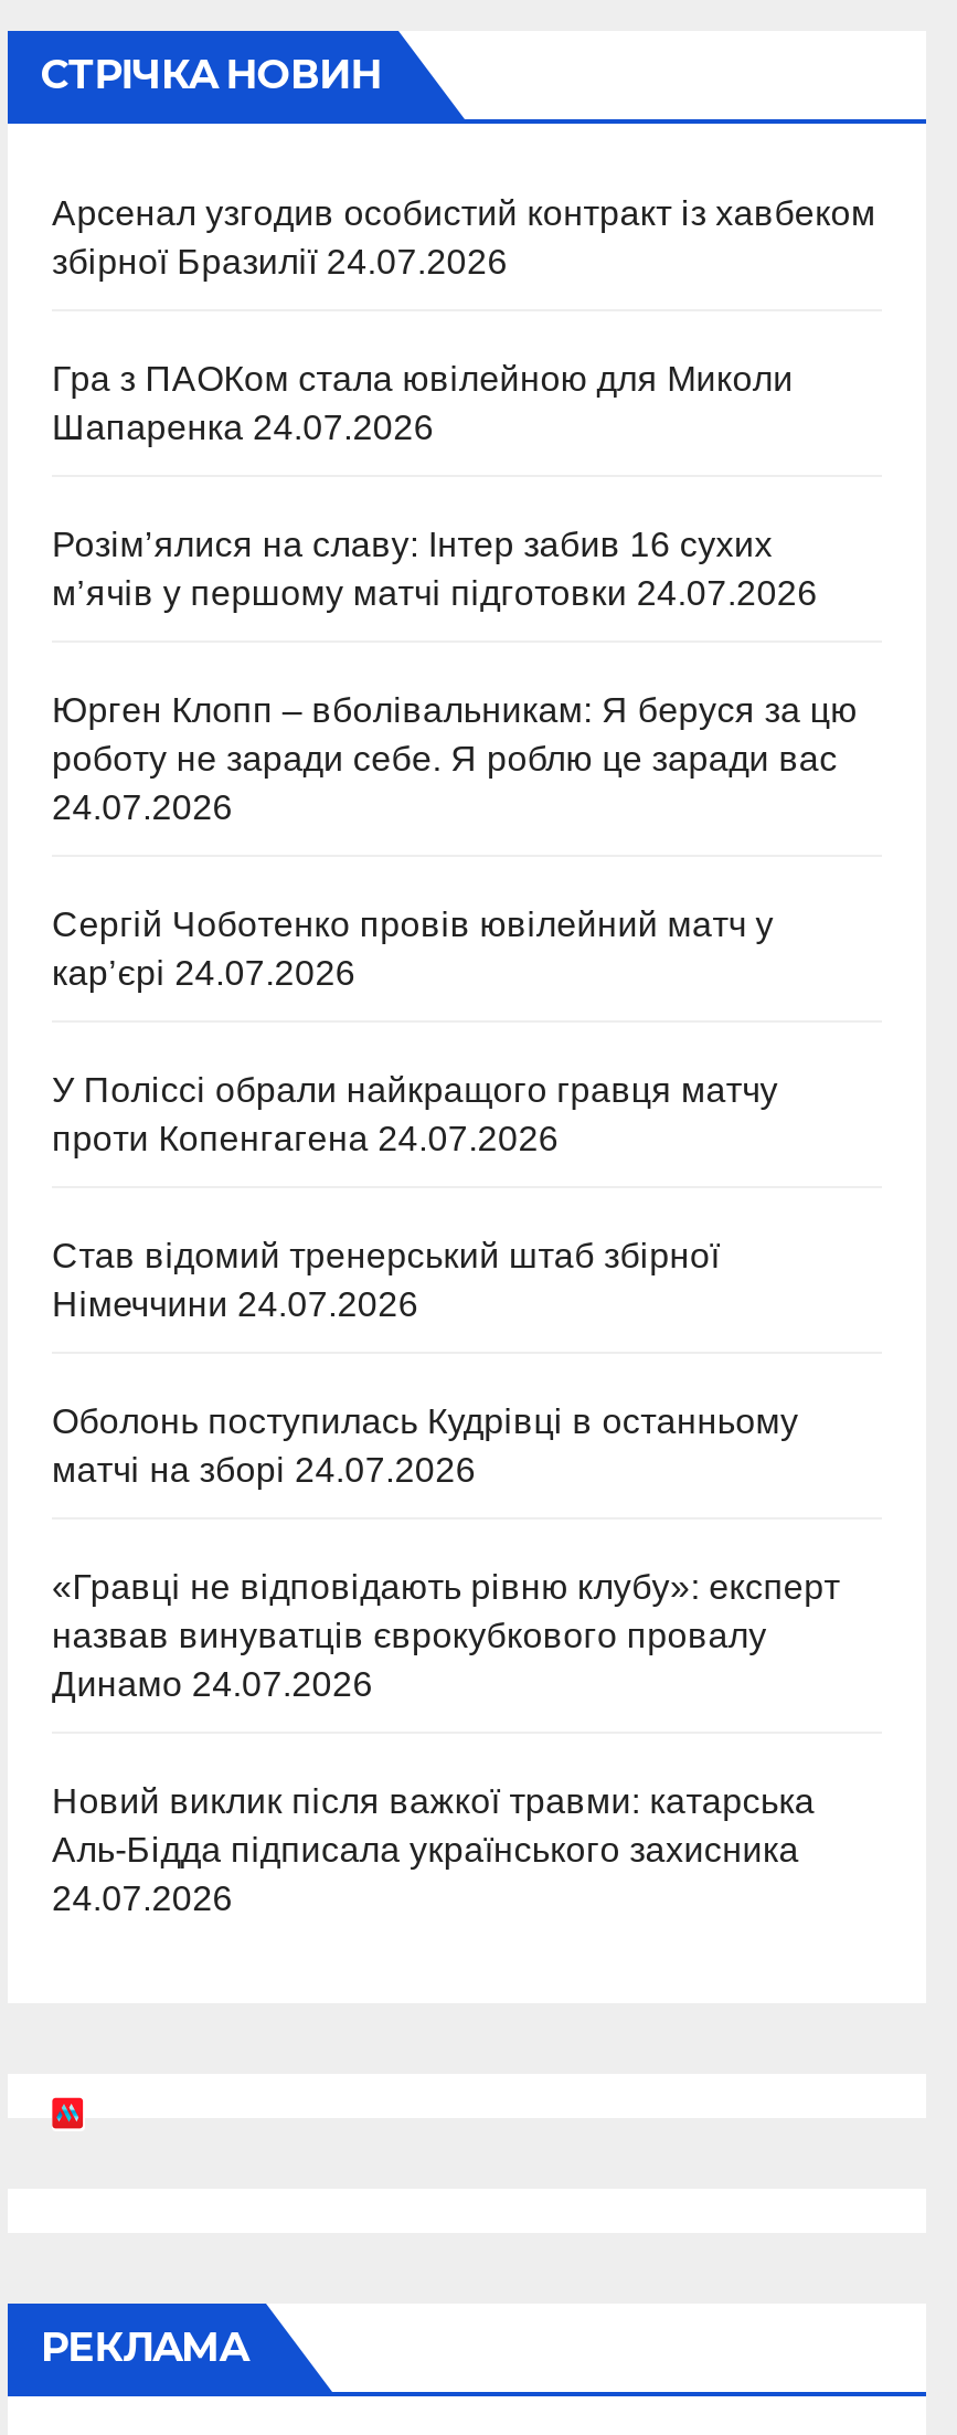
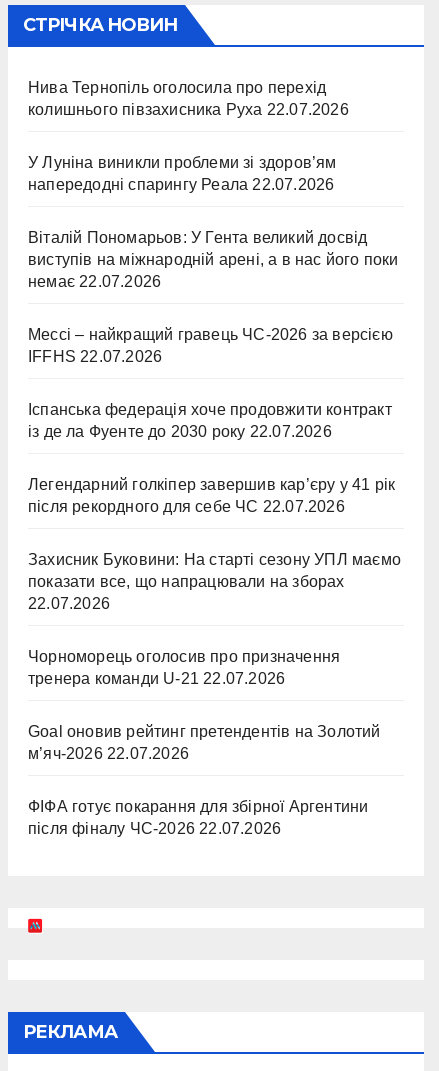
[52,194,876,280] Арсенал узгодив особистий контракт із хавбеком | збірної Бразилії 24.07.2026 -> [28,79,349,118] Нива Тернопіль оголосила про перехід | колишнього півзахисника Руха 22.07.2026
[52,360,793,446] Гра з ПАОКом стала ювілейною для Миколи | Шапаренка 24.07.2026 -> [28,154,337,193] У Луніна виникли проблеми зі здоров’ям | напередодні спарингу Реала 22.07.2026
[52,526,817,612] Розім’ялися на славу: Інтер забив 16 сухих | м’ячів у першому матчі підготовки 24.07.2026 -> [28,229,399,290] Віталій Пономарьов: У Гента великий досвід | виступів на міжнародній арені, а в нас його поки | немає 22.07.2026
[52,691,857,826] Юрген Клопп – вболівальникам: Я беруся за цю | роботу не заради себе. Я роблю це заради вас | 24.07.2026 -> [28,326,393,365] Мессі – найкращий гравець ЧС-2026 за версією | IFFHS 22.07.2026
[52,906,774,992] Сергій Чоботенко провів ювілейний матч у | кар’єрі 24.07.2026 -> [28,401,392,440] Іспанська федерація хоче продовжити контракт | із де ла Фуенте до 2030 року 22.07.2026
[52,1071,778,1157] У Поліссі обрали найкращого гравця матчу | проти Копенгагена 24.07.2026 -> [28,476,395,515] Легендарний голкіпер завершив кар’єру у 41 рік | після рекордного для себе ЧС 22.07.2026
[52,1237,719,1323] Став відомий тренерський штаб збірної | Німеччини 24.07.2026 -> [28,551,401,612] Захисник Буковини: На старті сезону УПЛ маємо | показати все, що напрацювали на зборах | 22.07.2026
[52,1402,798,1489] Оболонь поступилась Кудрівці в останньому | матчі на зборі 24.07.2026 -> [28,648,340,687] Чорноморець оголосив про призначення | тренера команди U-21 22.07.2026
[52,1568,840,1703] «Гравці не відповідають рівню клубу»: експерт | назвав винуватців єврокубкового провалу | Динамо 24.07.2026 -> [28,723,381,762] Goal оновив рейтинг претендентів на Золотий | м’яч-2026 22.07.2026
[52,1782,815,1917] Новий виклик після важкої травми: катарська | Аль-Бідда підписала українського захисника | 24.07.2026 -> [28,798,368,837] ФІФА готує покарання для збірної Аргентини | після фіналу ЧС-2026 22.07.2026

